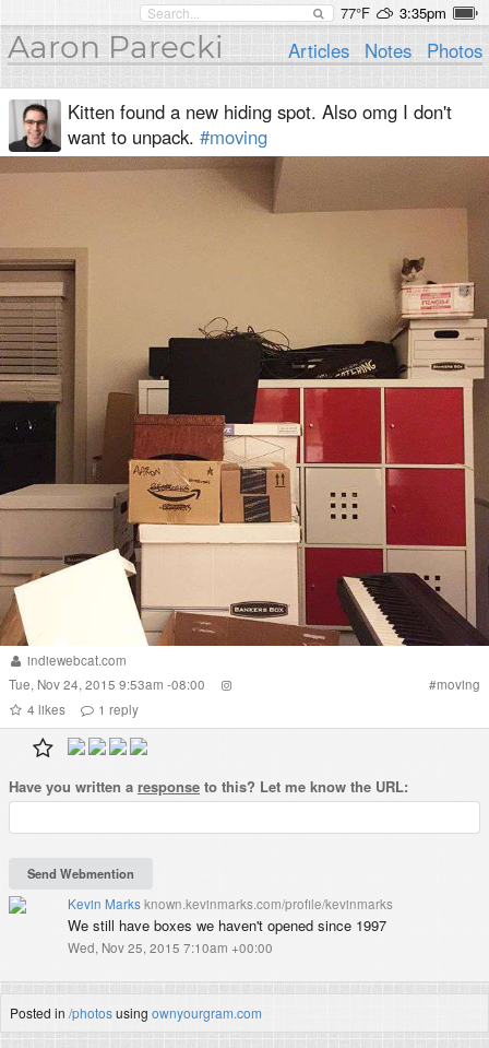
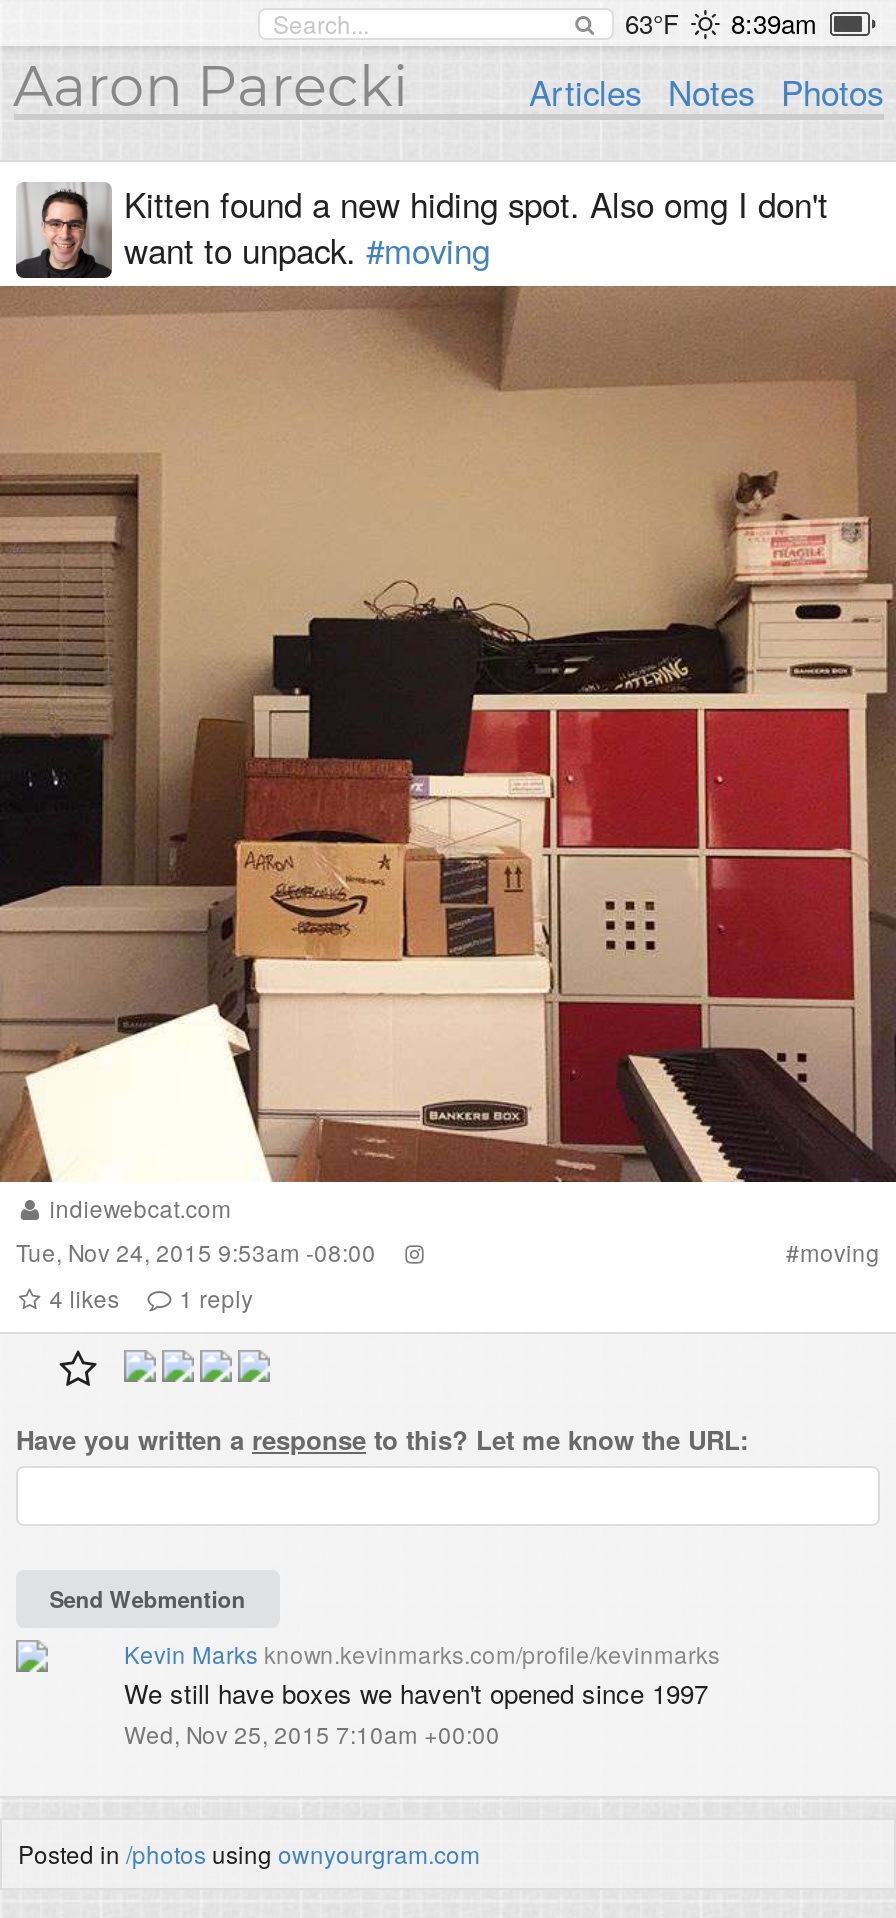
[340,2,446,23] 77°F | 3:35pm -> [625,4,817,42] 63°F | 8:39am

